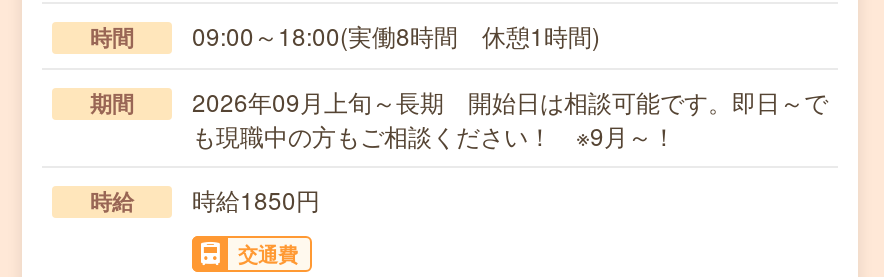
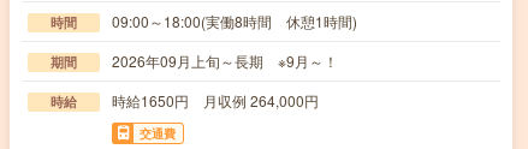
[192,84,828,152] 2026年09月上旬～長期 開始日は相談可能です。即日～で | も現職中の方もご相談ください！ ※9月～！ -> [112,50,338,71] 2026年09月上旬～長期 ※9月～！
[192,182,320,216] 時給1850円 -> [112,90,319,111] 時給1650円 月収例 264,000円

